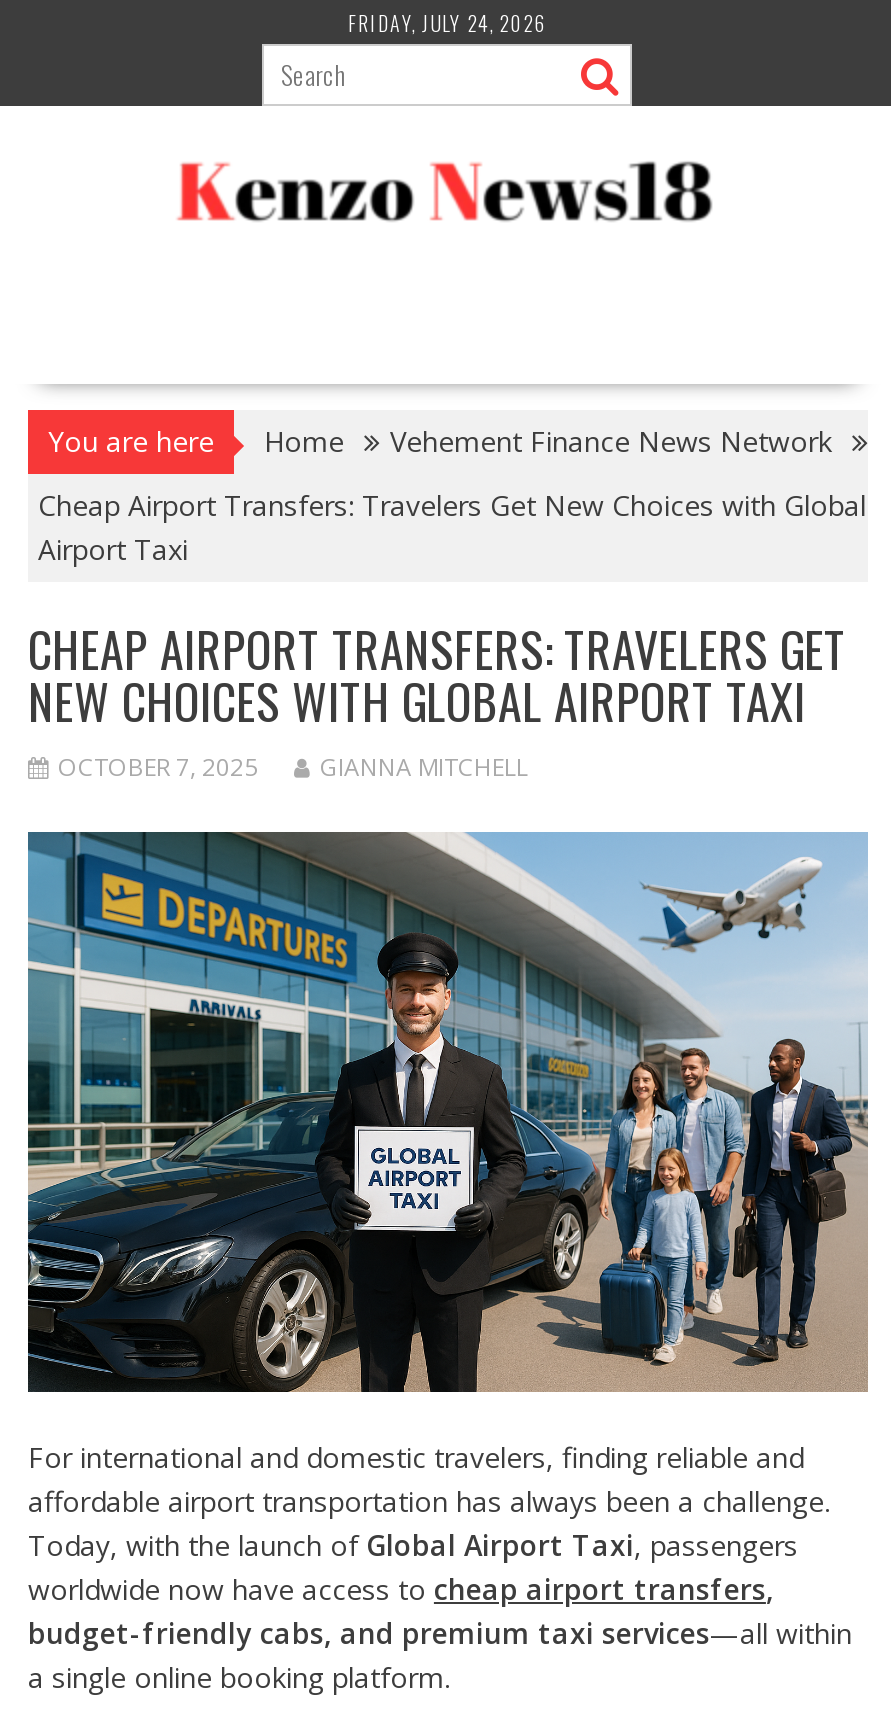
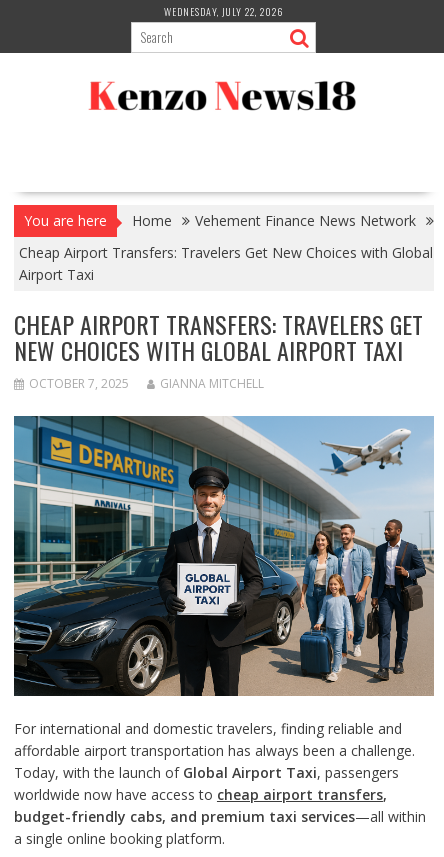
[348,8,548,38] FRIDAY, JULY 24, 2026 -> [164,4,284,19] WEDNESDAY, JULY 22, 2026

